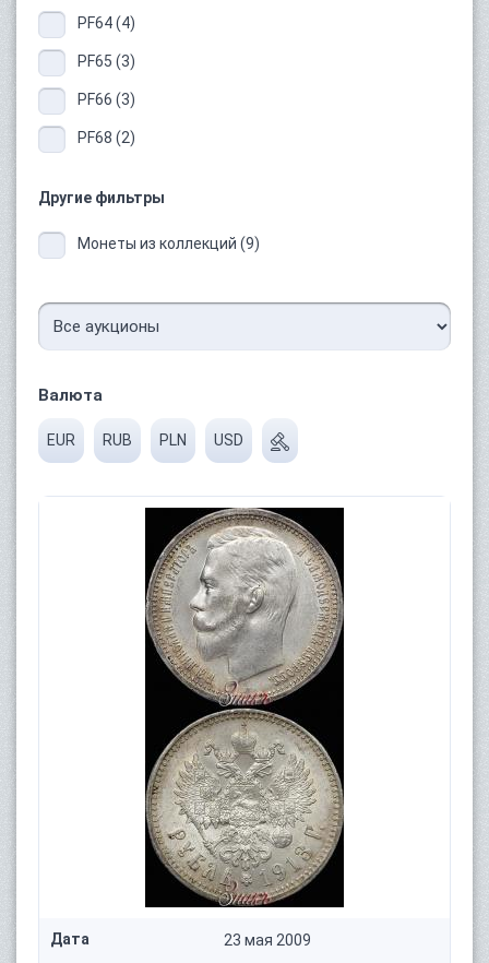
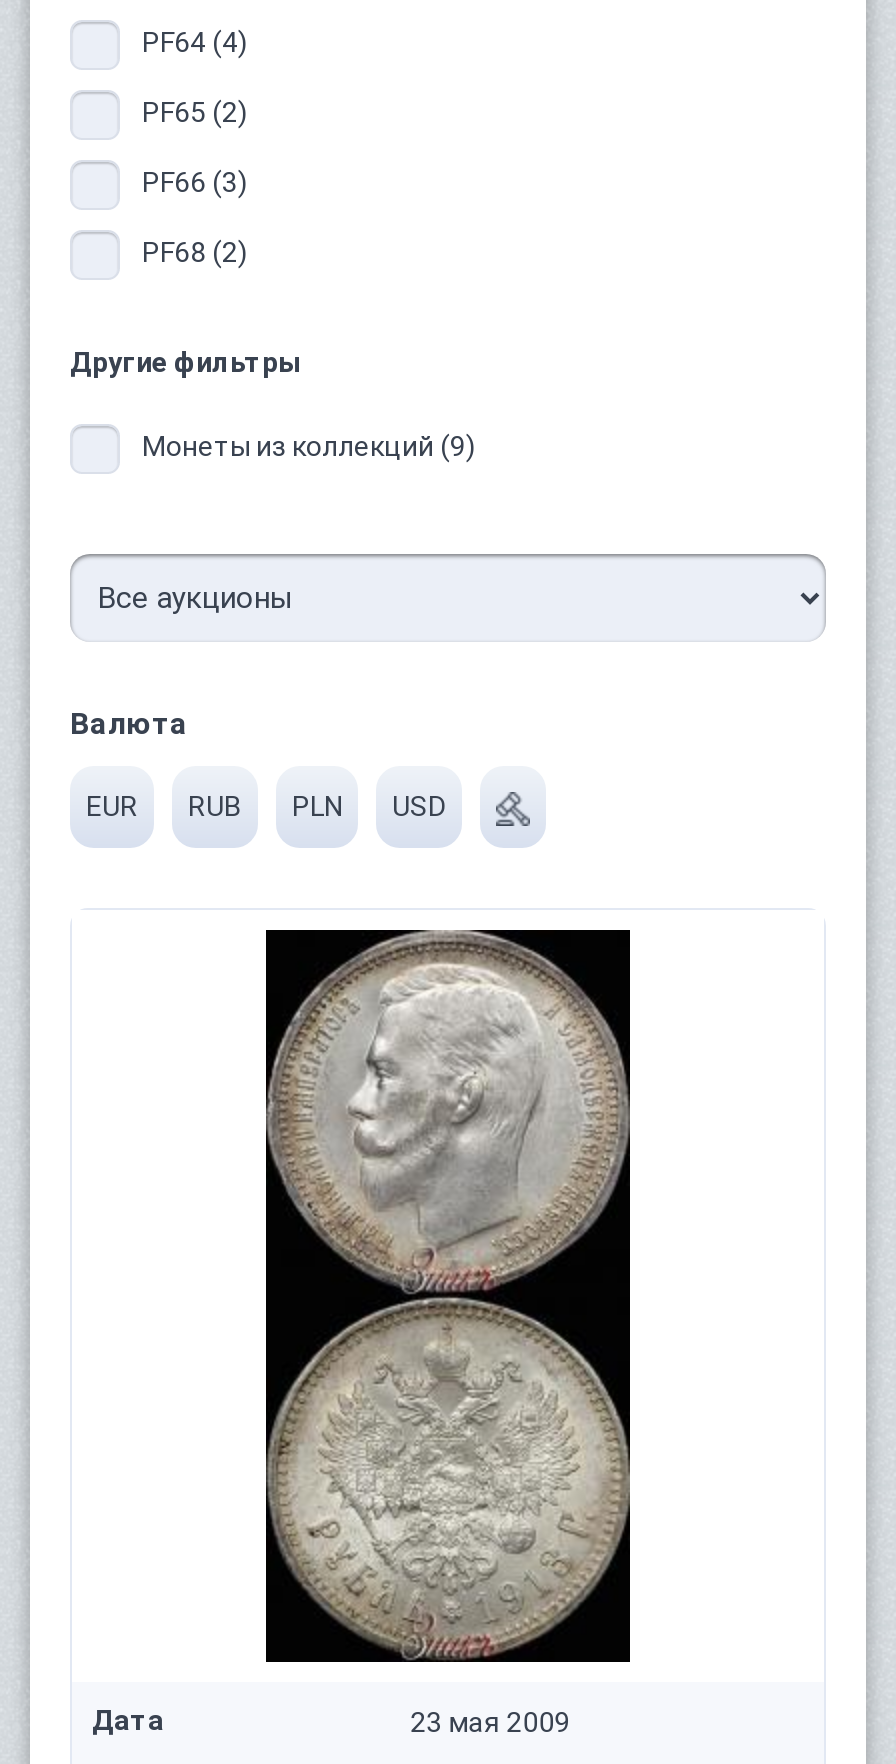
[77,53,135,70] PF65 (3) -> [142,97,248,129] PF65 (2)

